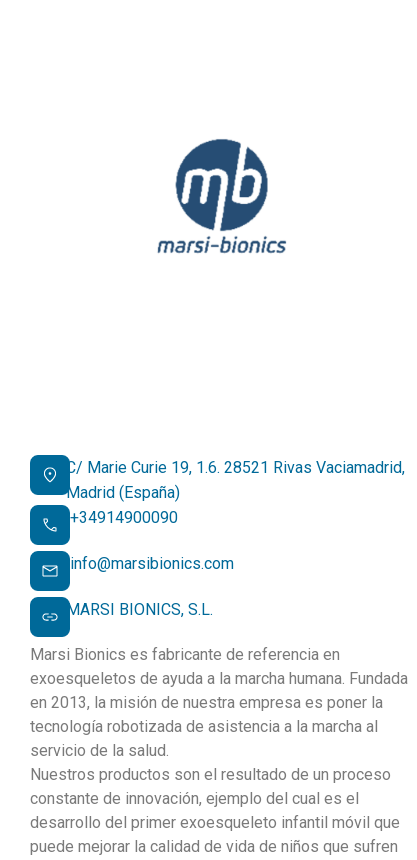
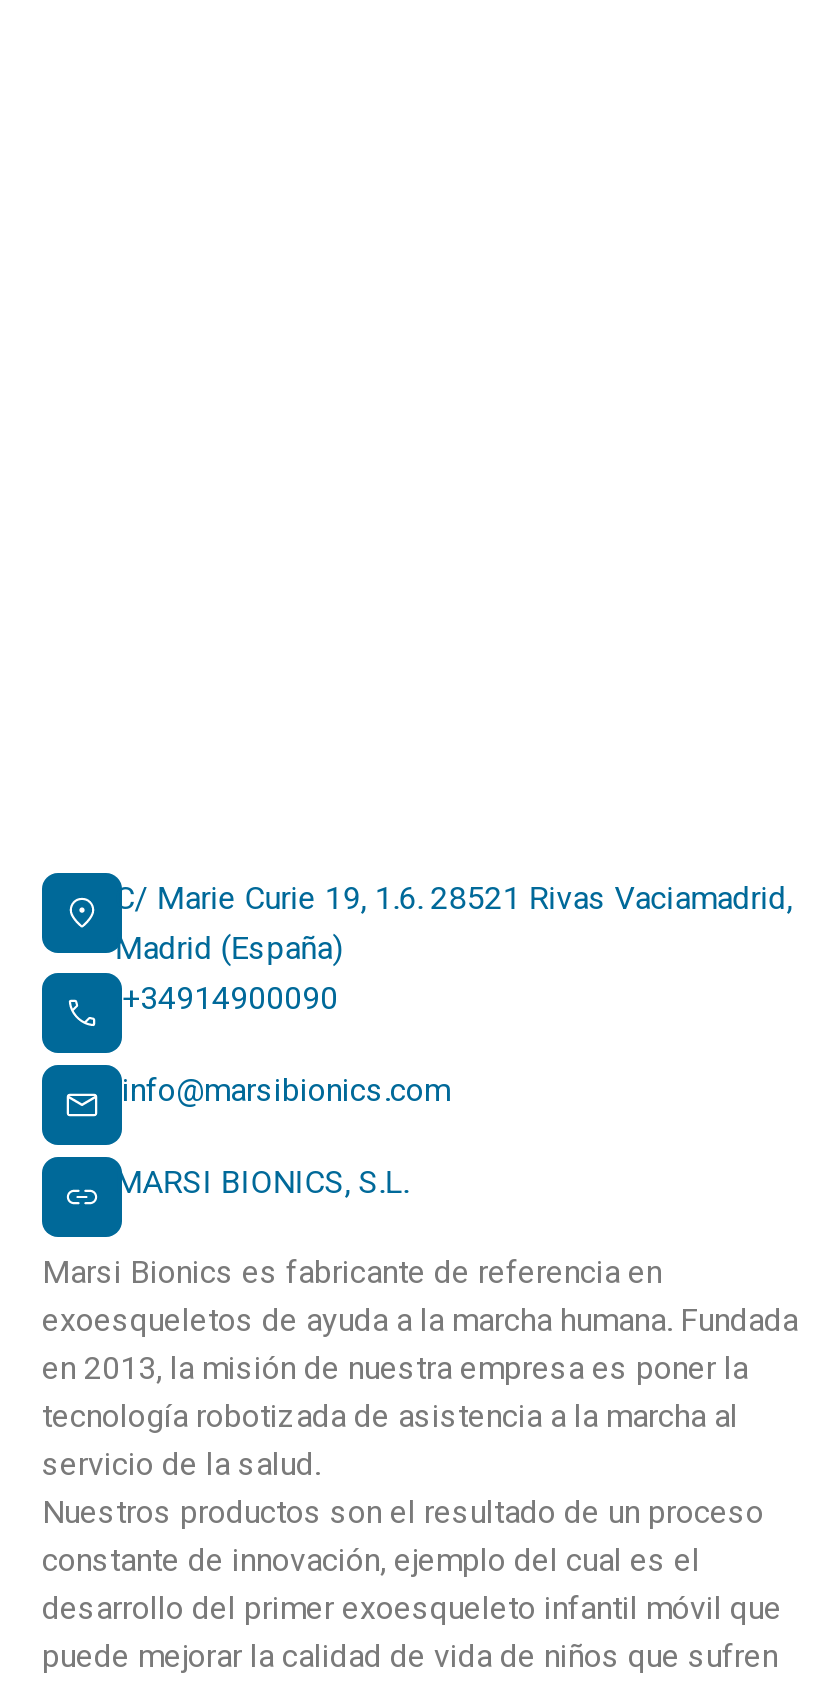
[157,138,287,254] [image] -> none

